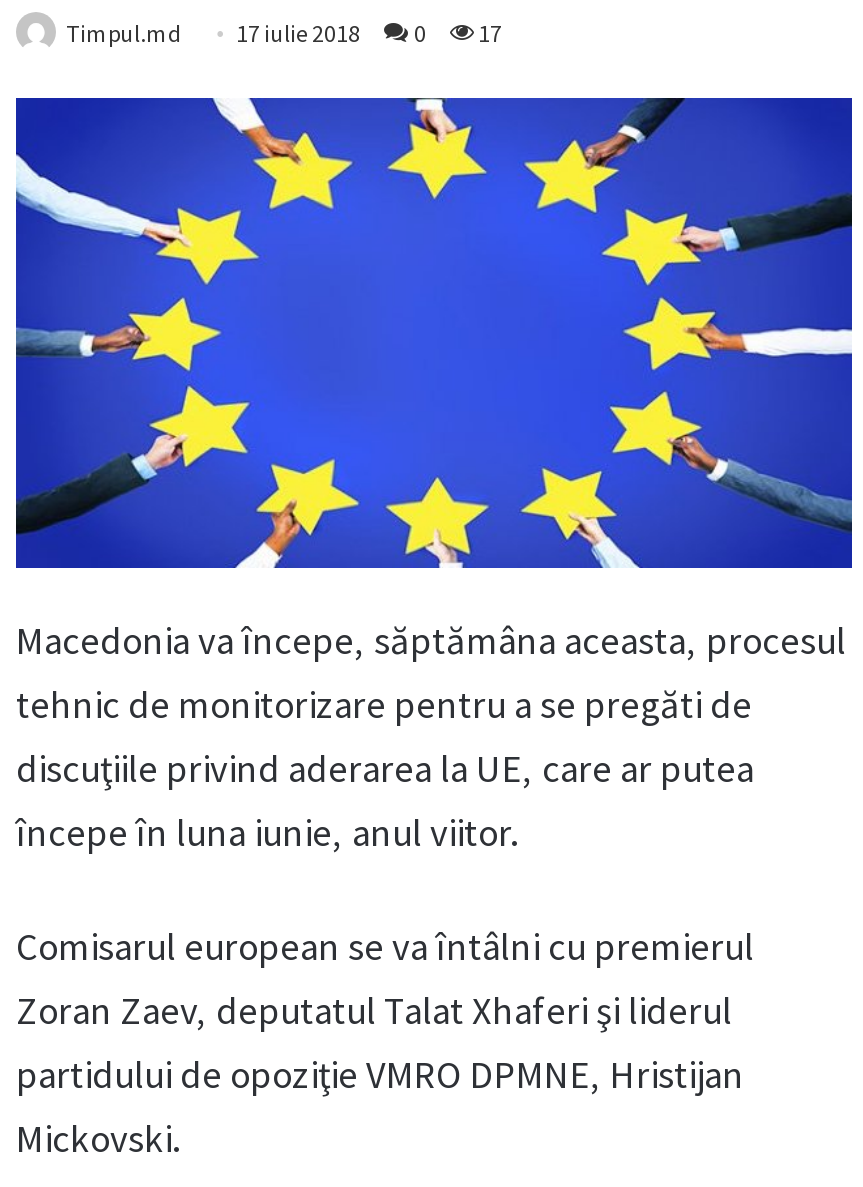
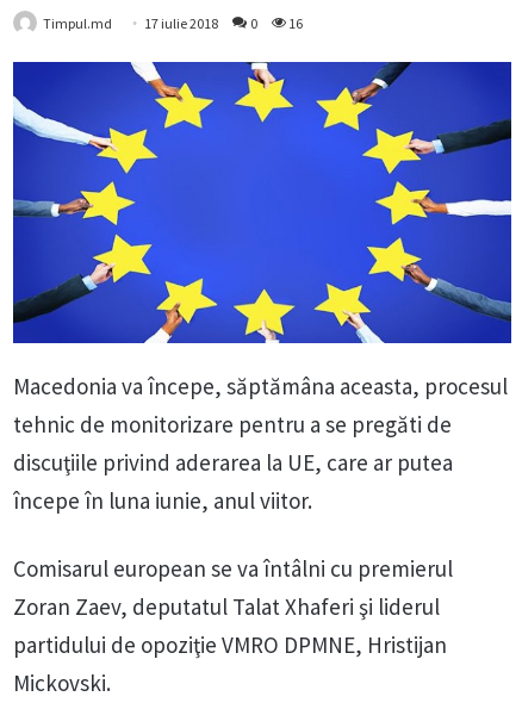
[66,19,502,49] Timpul.md 17 iulie 2018 0 17 -> [43,15,303,33] Timpul.md 17 iulie 2018 0 16

